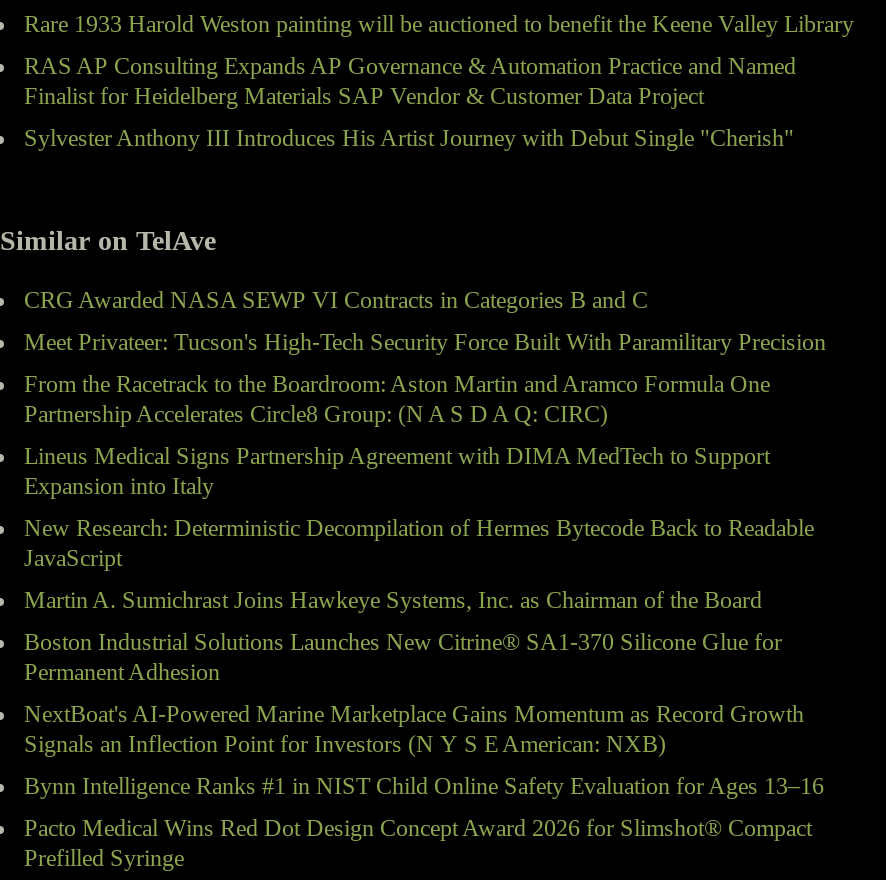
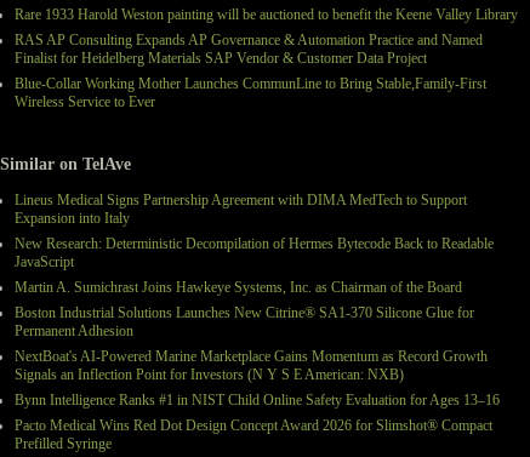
[24,124,794,152] Sylvester Anthony III Introduces His Artist Journey with Debut Single "Cherish" -> [15,75,486,110] Blue-Collar Working Mother Launches CommunLine to Bring Stable,Family-First | Wireless Service to Ever
[24,286,826,428] CRG Awarded NASA SEWP VI Contracts in Categories B and C | Meet Privateer: Tucson's High-Tech Security Force Built With Paramilitary Precision | From the Racetrack to the Boardroom: Aston Martin and Aramco Formula One | Partnership Accelerates Circle8 Group: (N A S D A Q: CIRC) -> none

